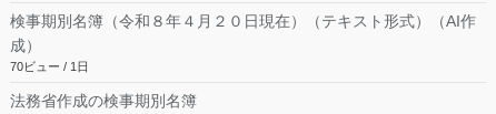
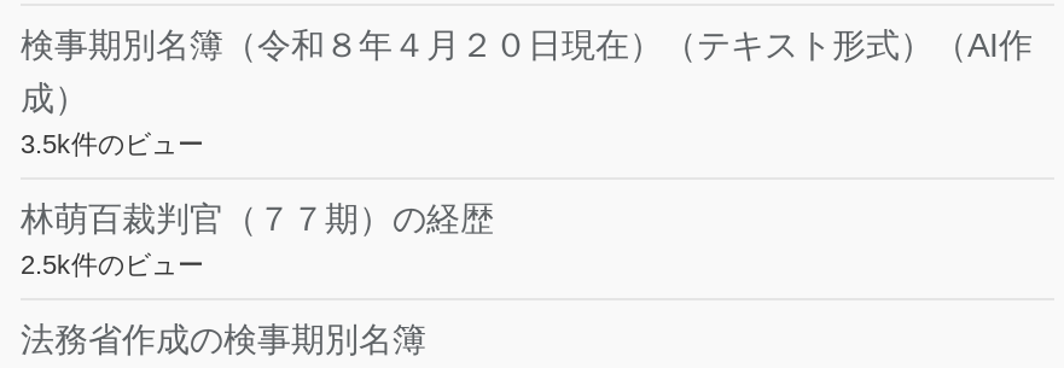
[10,60,89,73] 70ビュー / 1日 -> [21,130,494,280] 3.5k件のビュー | 林萌百裁判官（７７期）の経歴 | 2.5k件のビュー

